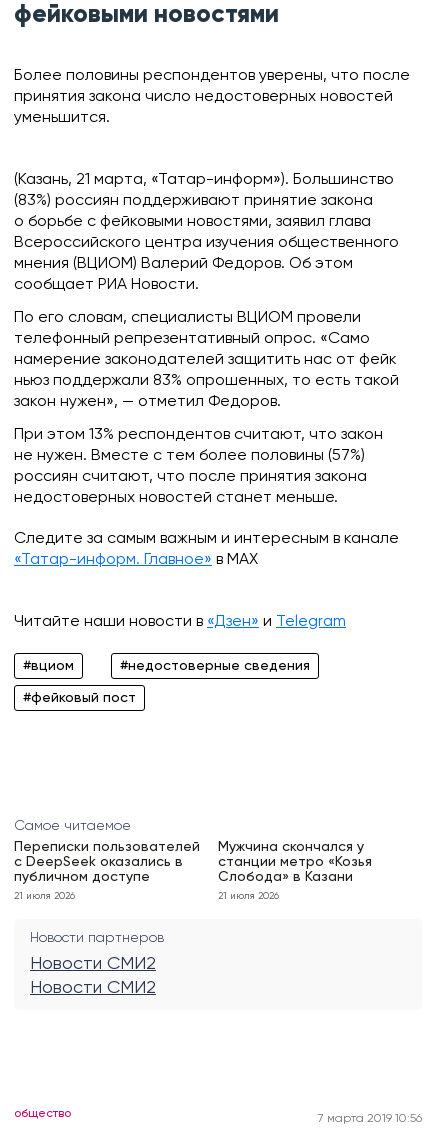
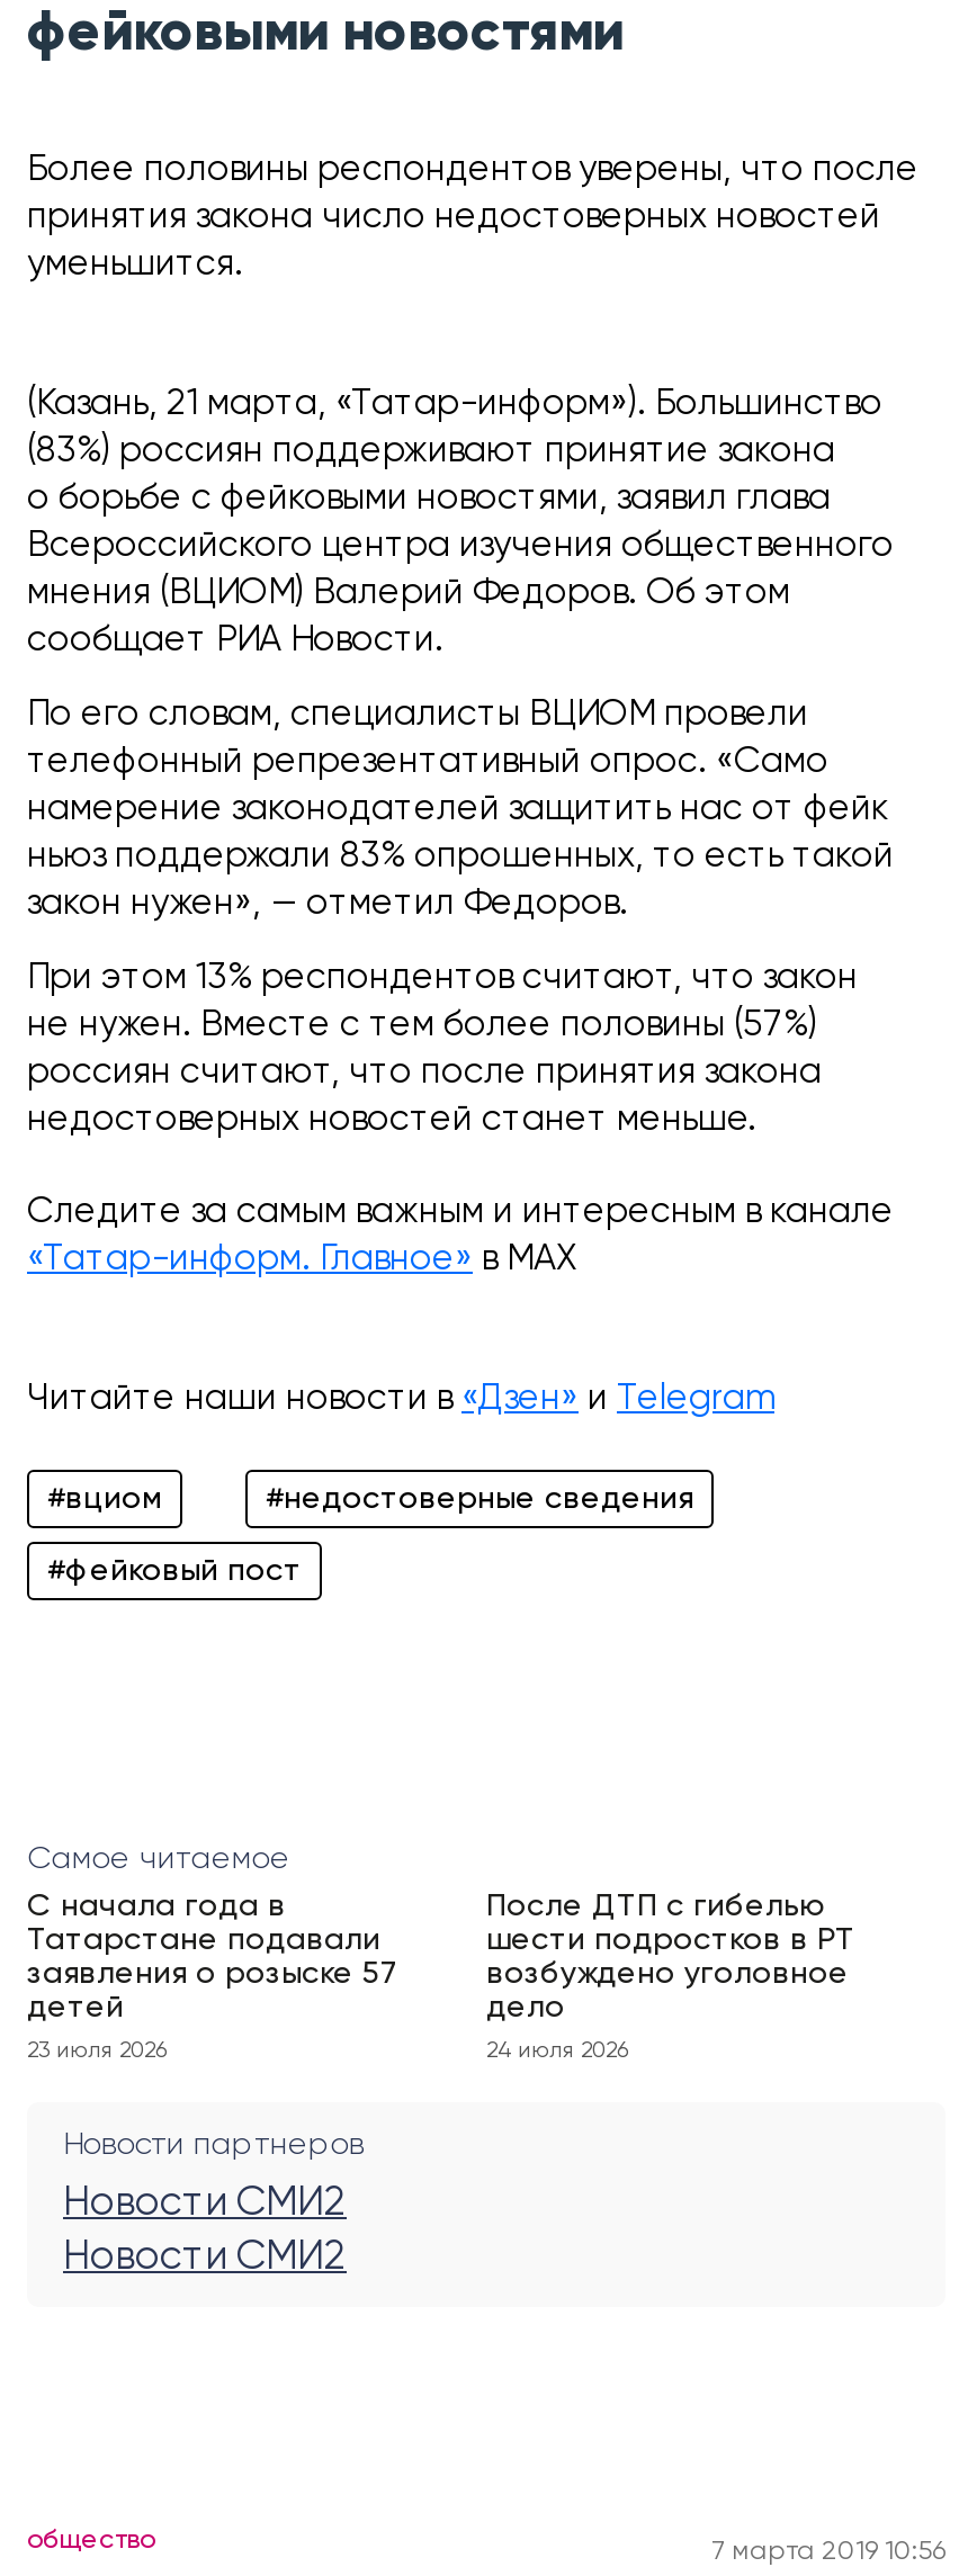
[14,840,200,884] Переписки пользователей | с DeepSeek оказались в | публичном доступе -> [27,1891,398,2023] С начала года в | Татарстане подавали | заявления о розыске 57 | детей
[218,840,372,884] Мужчина скончался у | станции метро «Козья | Слобода» в Казани -> [486,1891,855,2023] После ДТП с гибелью | шести подростков в РТ | возбуждено уголовное | дело
[14,891,75,901] 21 июля 2026 -> [27,2039,167,2062] 23 июля 2026
[218,891,279,901] 21 июля 2026 -> [486,2039,628,2062] 24 июля 2026

